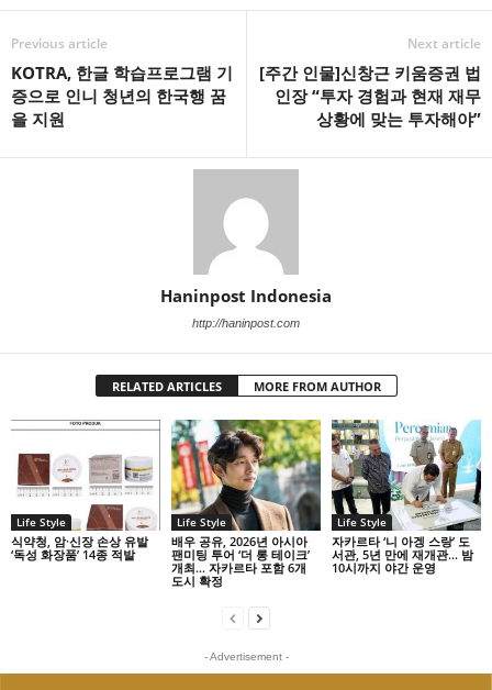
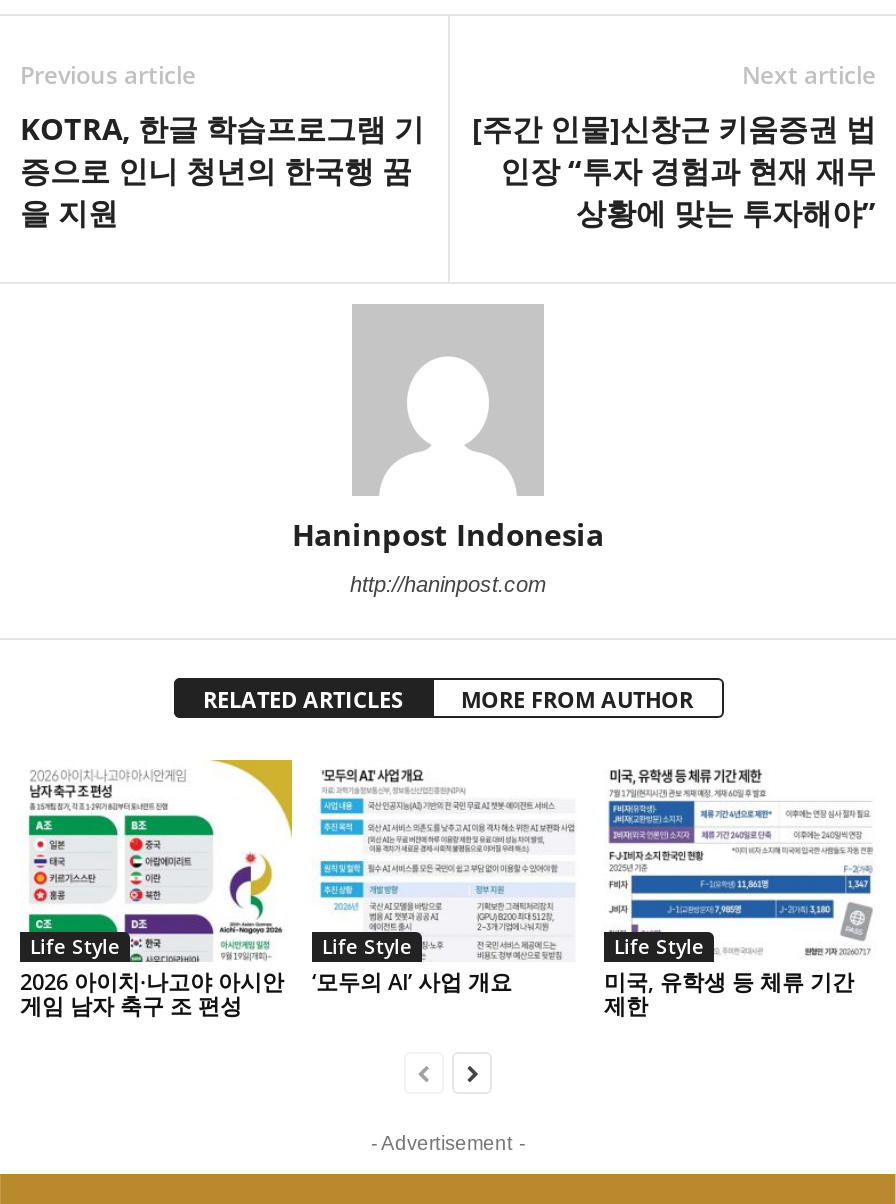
[11,420,161,563] [image] | 식약청, 암·신장 손상 유발 | ‘독성 화장품’ 14종 적발 -> [20,758,294,1021] [image] | 2026 아이치·나고야 아시안 | 게임 남자 축구 조 편성
[170,419,322,589] [image] | 배우 공유, 2026년 아시아 | 팬미팅 투어 ‘더 롱 테이크’ | 개최… 자카르타 포함 6개 | 도시 확정 -> [312,760,584,997] [image] | ‘모두의 AI’ 사업 개요
[331,419,482,576] [image] | 자카르타 ‘니 아겡 스랑’ 도 | 서관, 5년 만에 재개관… 밤 | 10시까지 야간 운영 -> [604,760,876,1021] [image] | 미국, 유학생 등 체류 기간 | 제한

